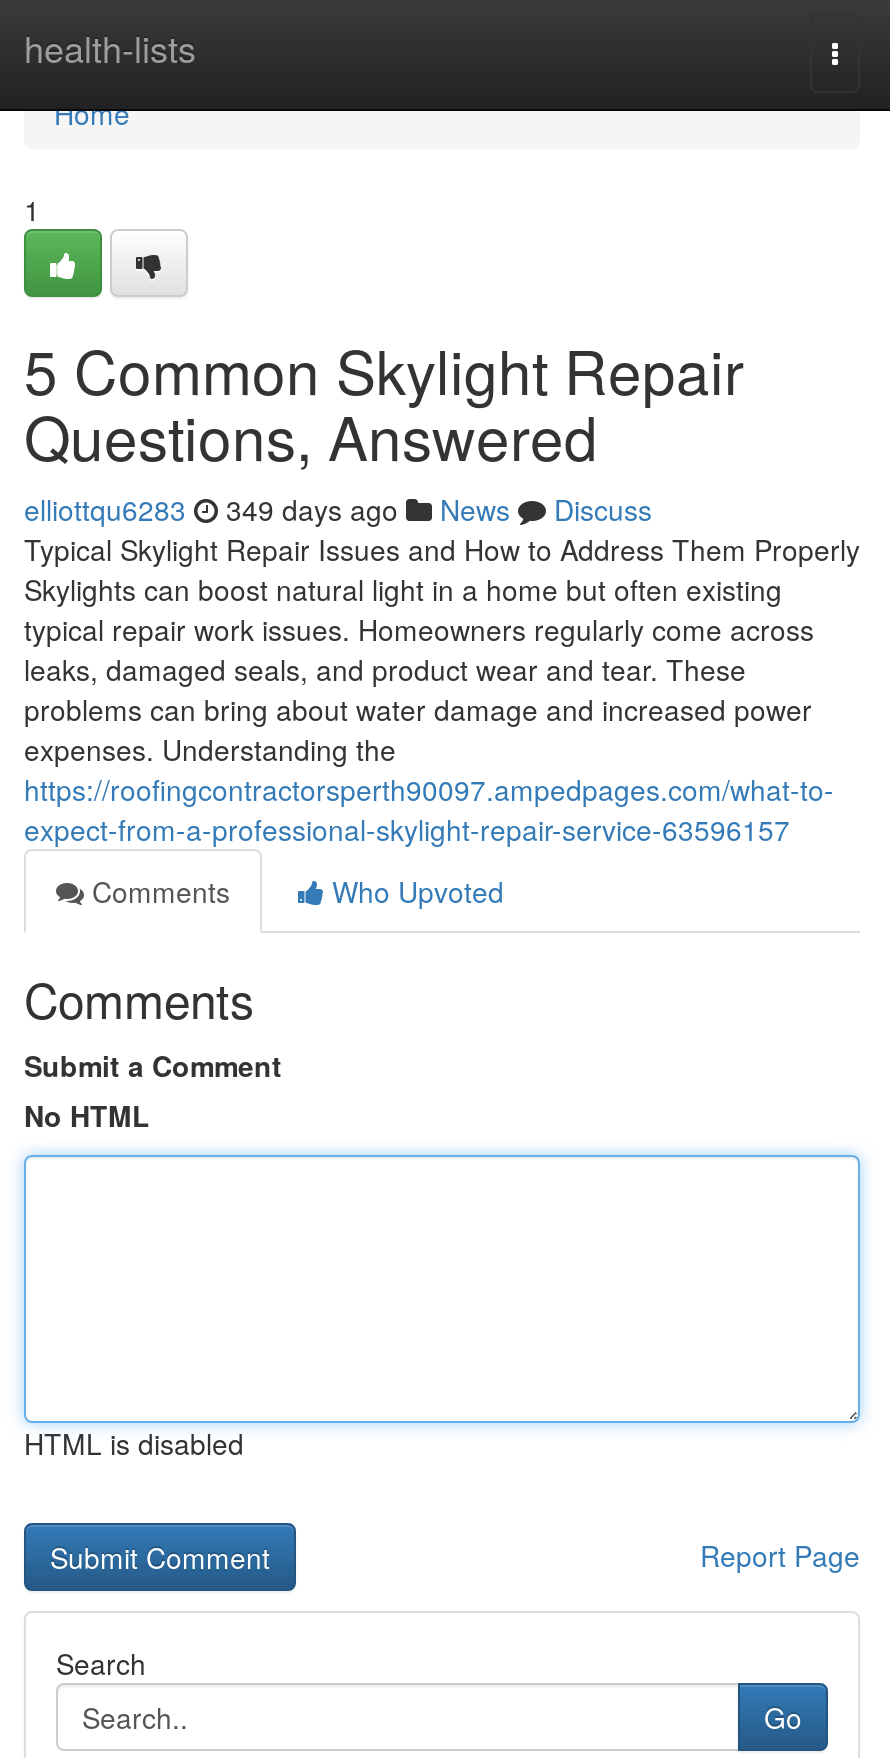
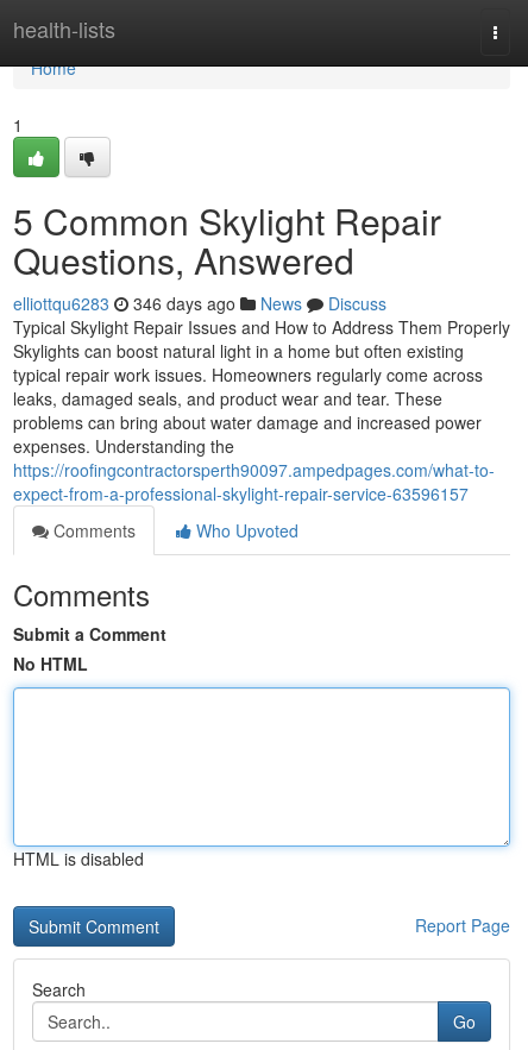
[24,489,652,529] elliottqu6283 349 days ago News Discuss -> [13,291,386,315] elliottqu6283 346 days ago News Discuss

